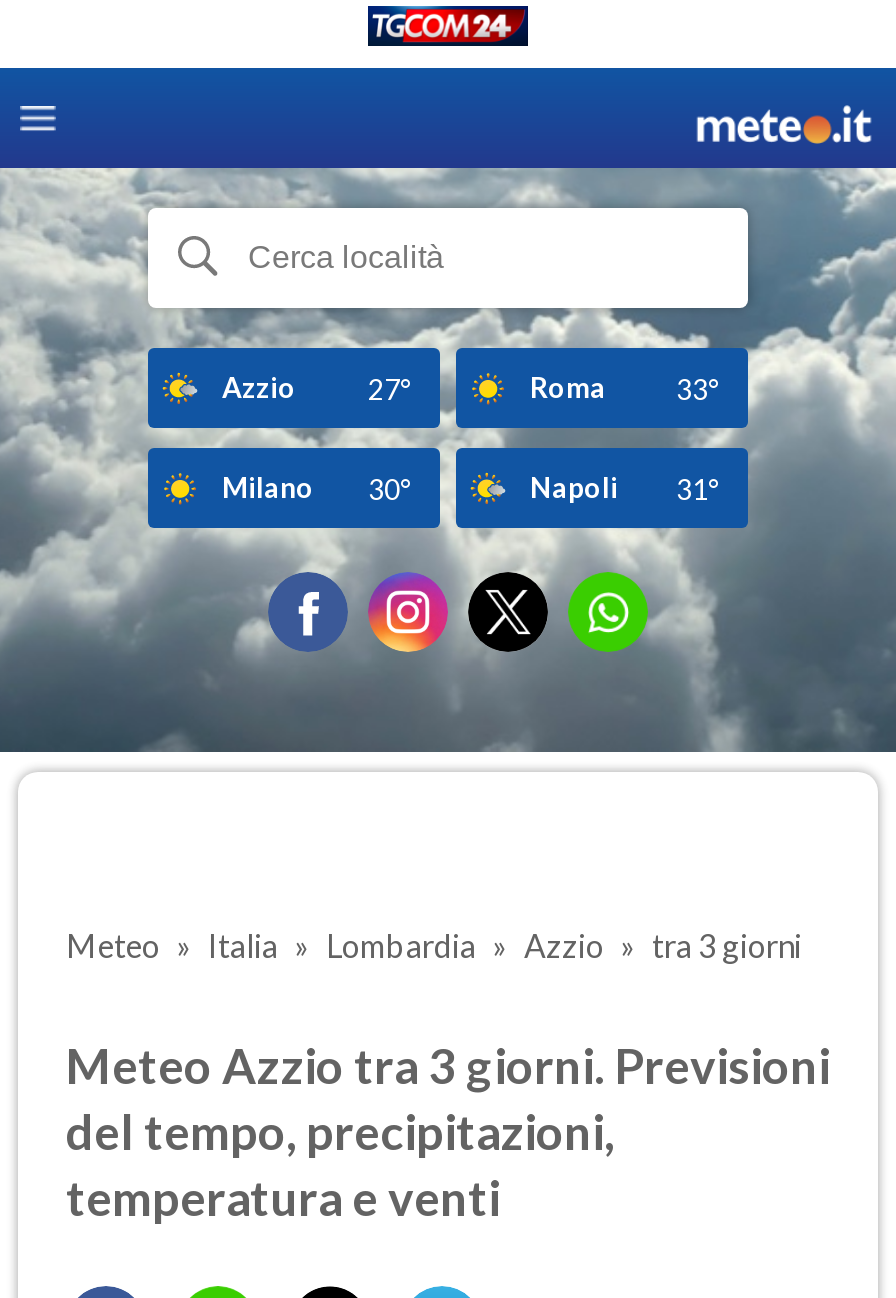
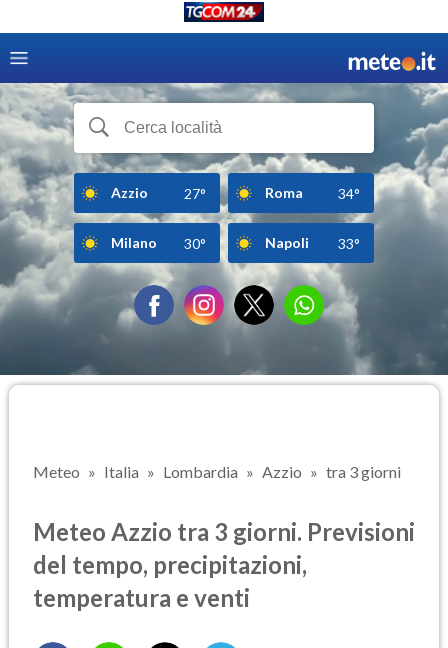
[676,371,720,405] 33° -> [338,184,360,201] 34°
[530,469,720,505] Napoli 31° -> [265,233,360,251] Napoli 33°

